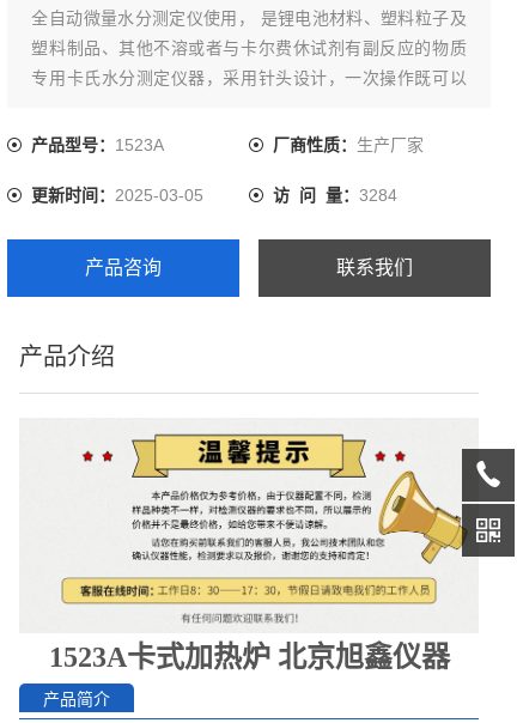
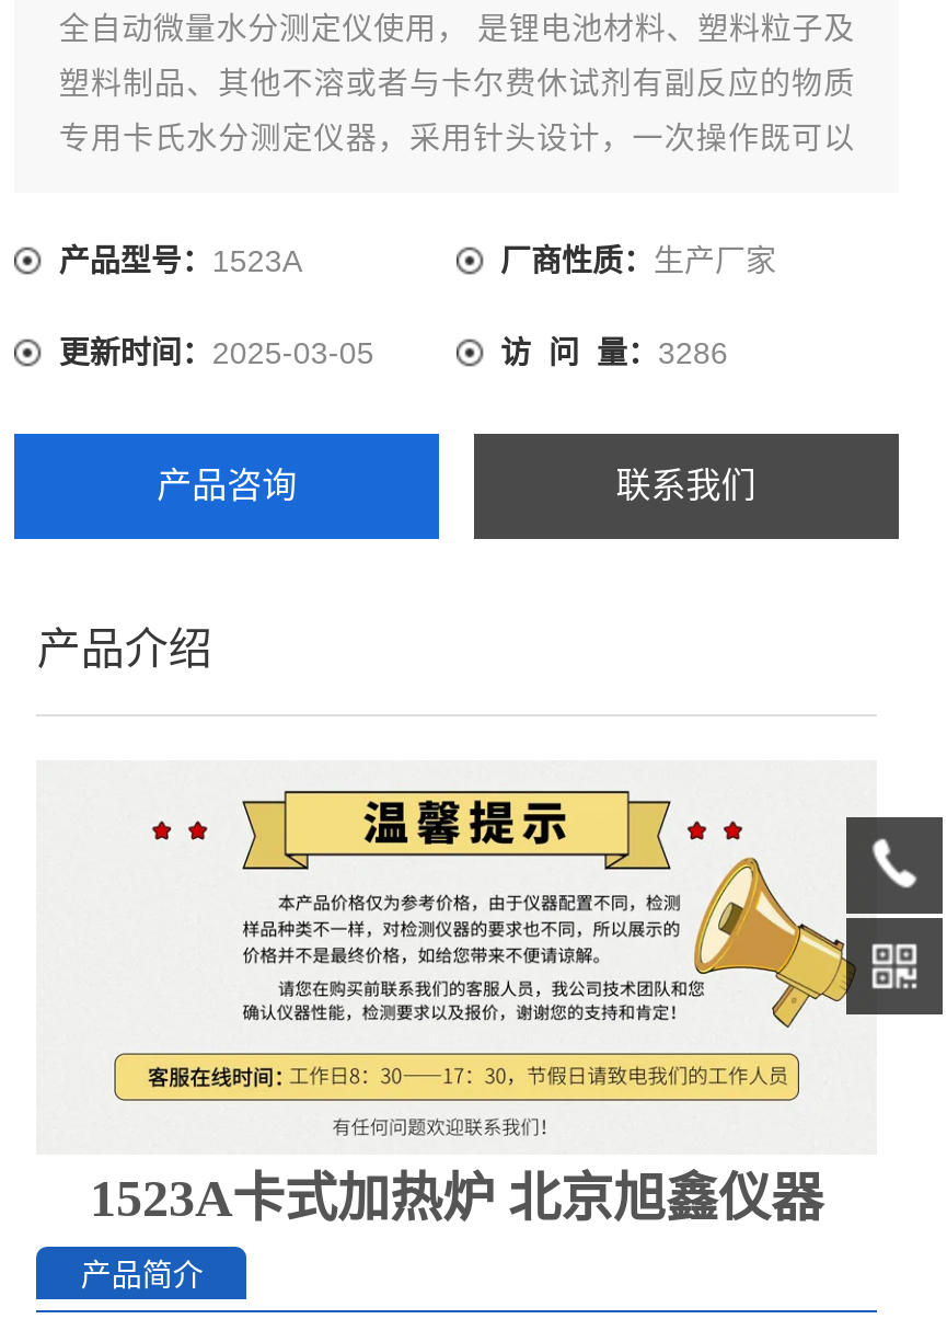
[273,186,397,205] 访 问 量：3284 -> [500,335,728,370] 访 问 量：3286

